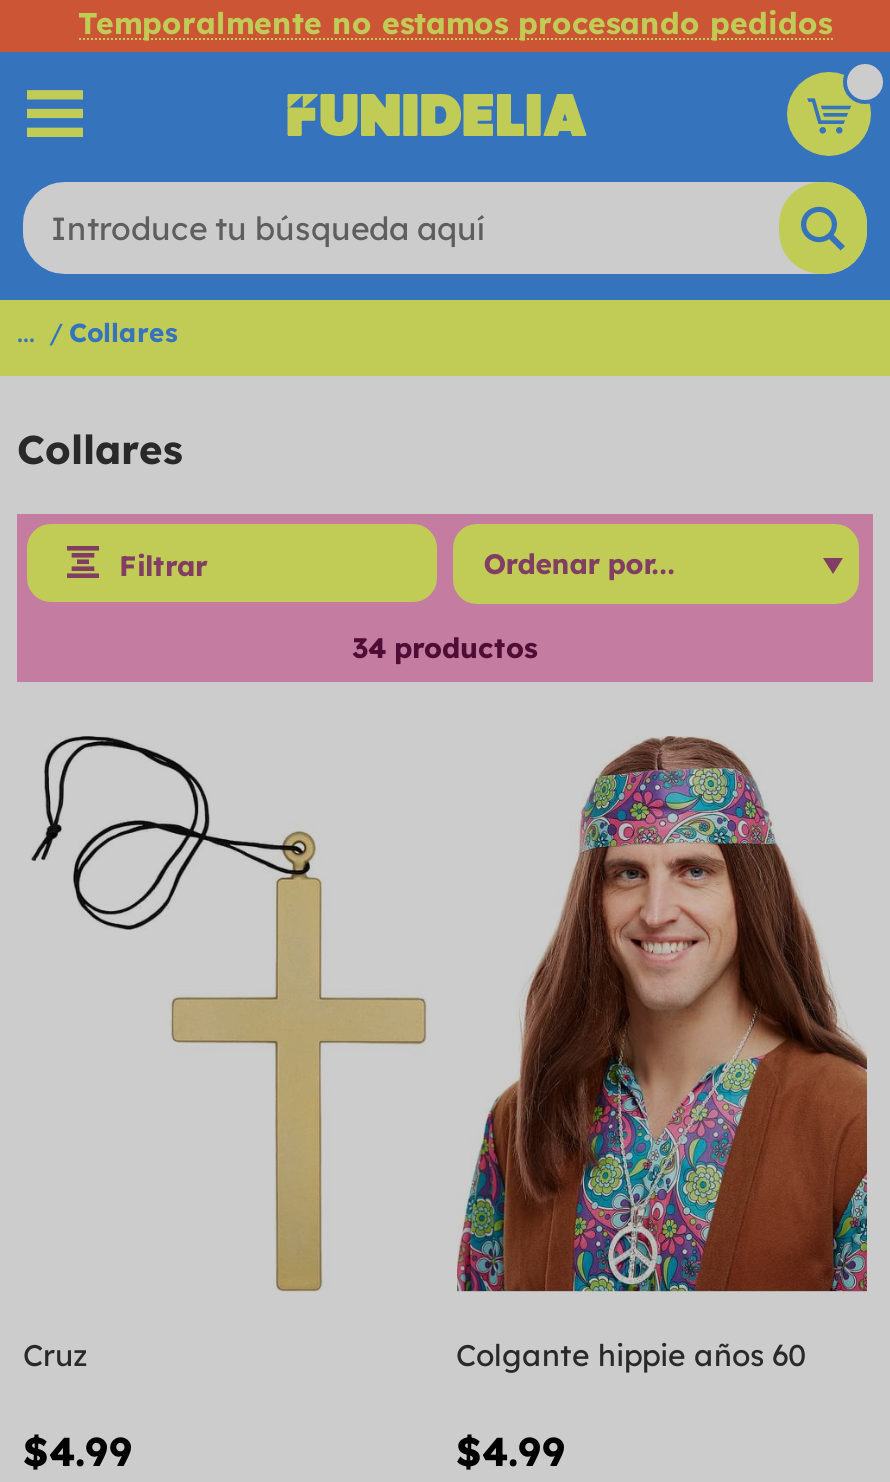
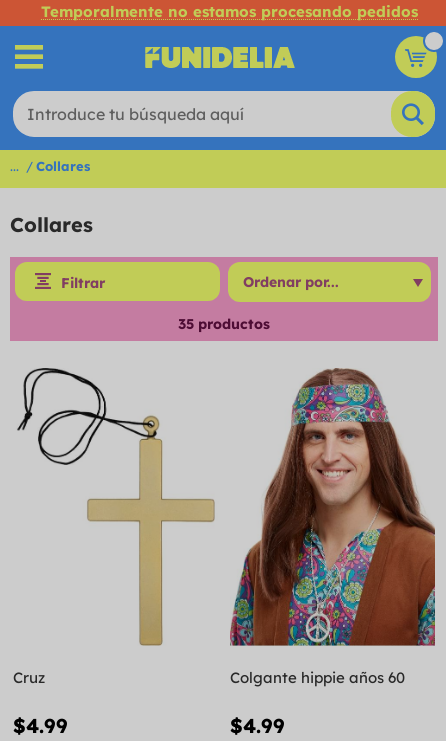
[352,630,538,666] 34 productos -> [178,315,270,333] 35 productos

